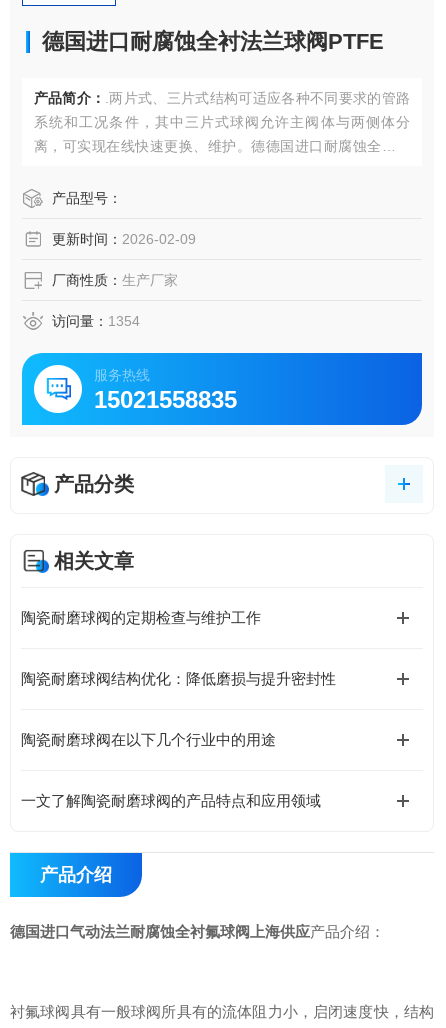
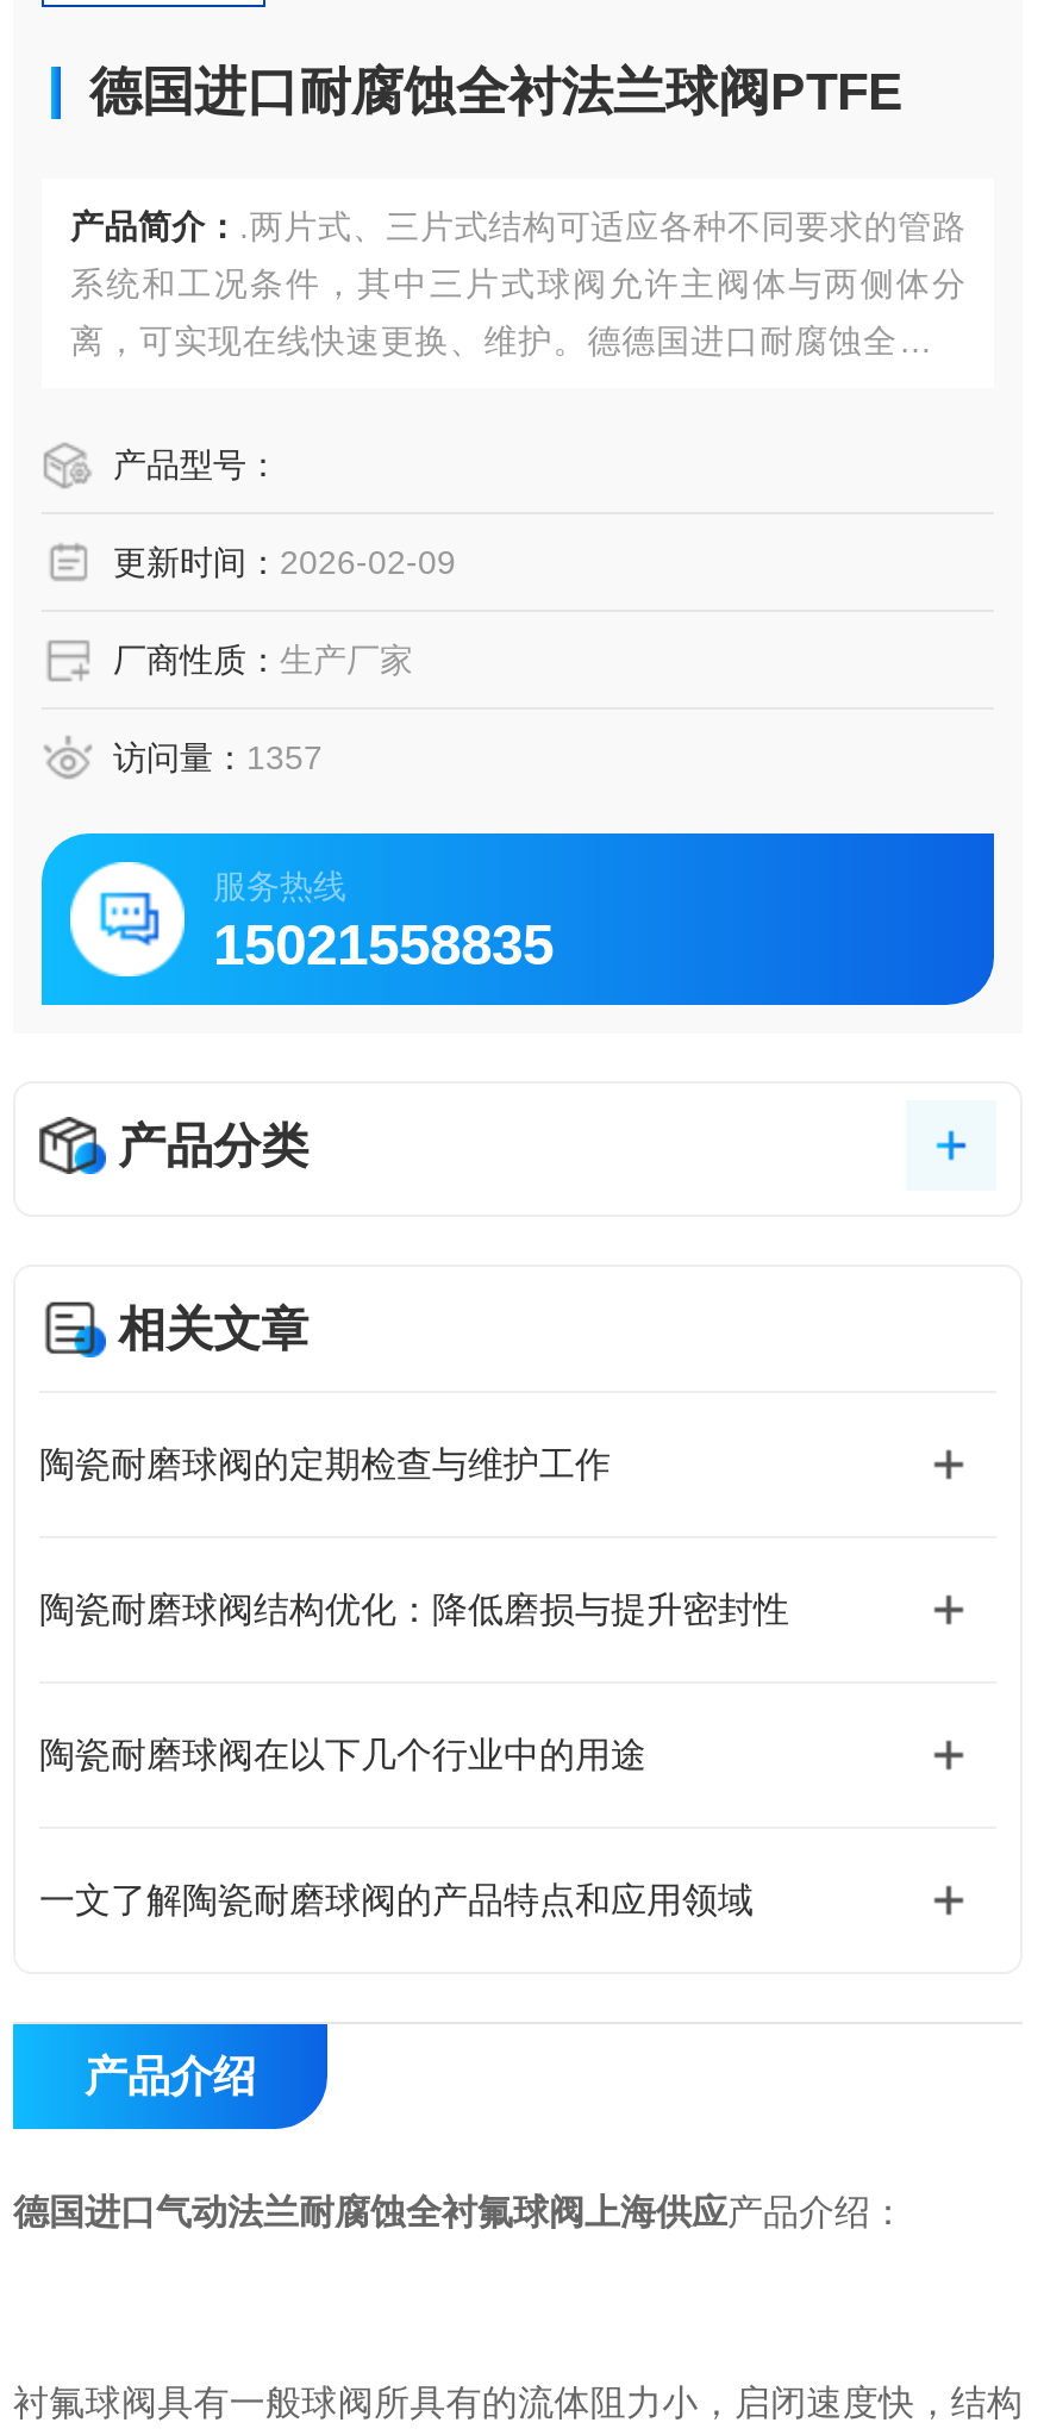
[52,313,140,329] 访问量：1354 -> [113,738,323,776] 访问量：1357

